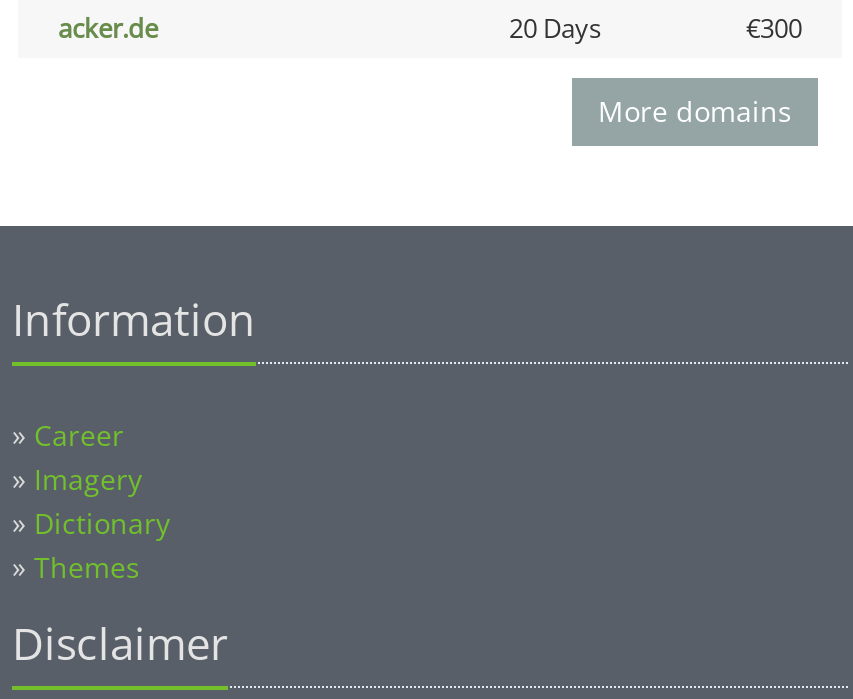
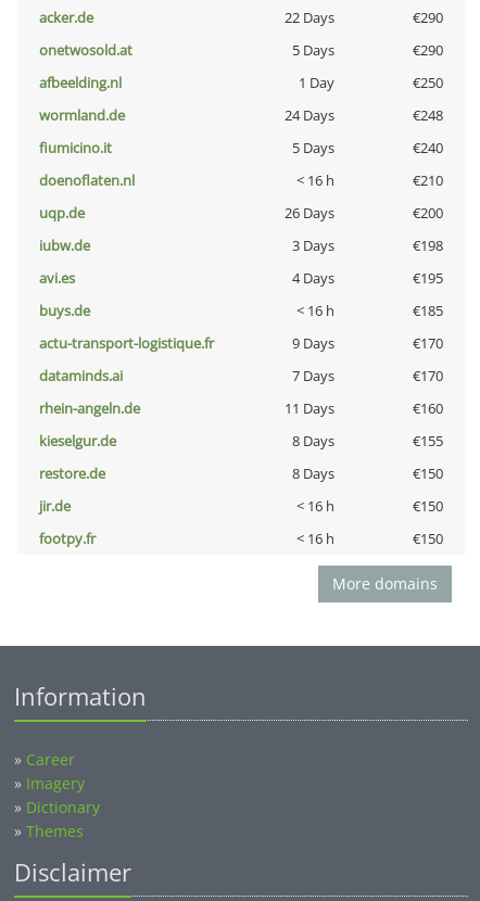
[509,10,802,46] 20 Days | €300 -> [39,8,443,548] 22 Days | €290 | onetwosold.at | 5 Days | €290 | afbeelding.nl | 1 Day | €250 | wormland.de | 24 Days | €248 | fiumicino.it | 5 Days | €240 | doenoflaten.nl | < 16 h | €210 | uqp.de | 26 Days | €200 | iubw.de | 3 Days | €198 | avi.es | 4 Days | €195 | buys.de | < 16 h | €185 | actu-transport-logistique.fr | 9 Days | €170 | dataminds.ai | 7 Days | €170 | rhein-angeln.de | 11 Days | €160 | kieselgur.de | 8 Days | €155 | restore.de | 8 Days | €150 | jir.de | < 16 h | €150 | footpy.fr | < 16 h | €150

